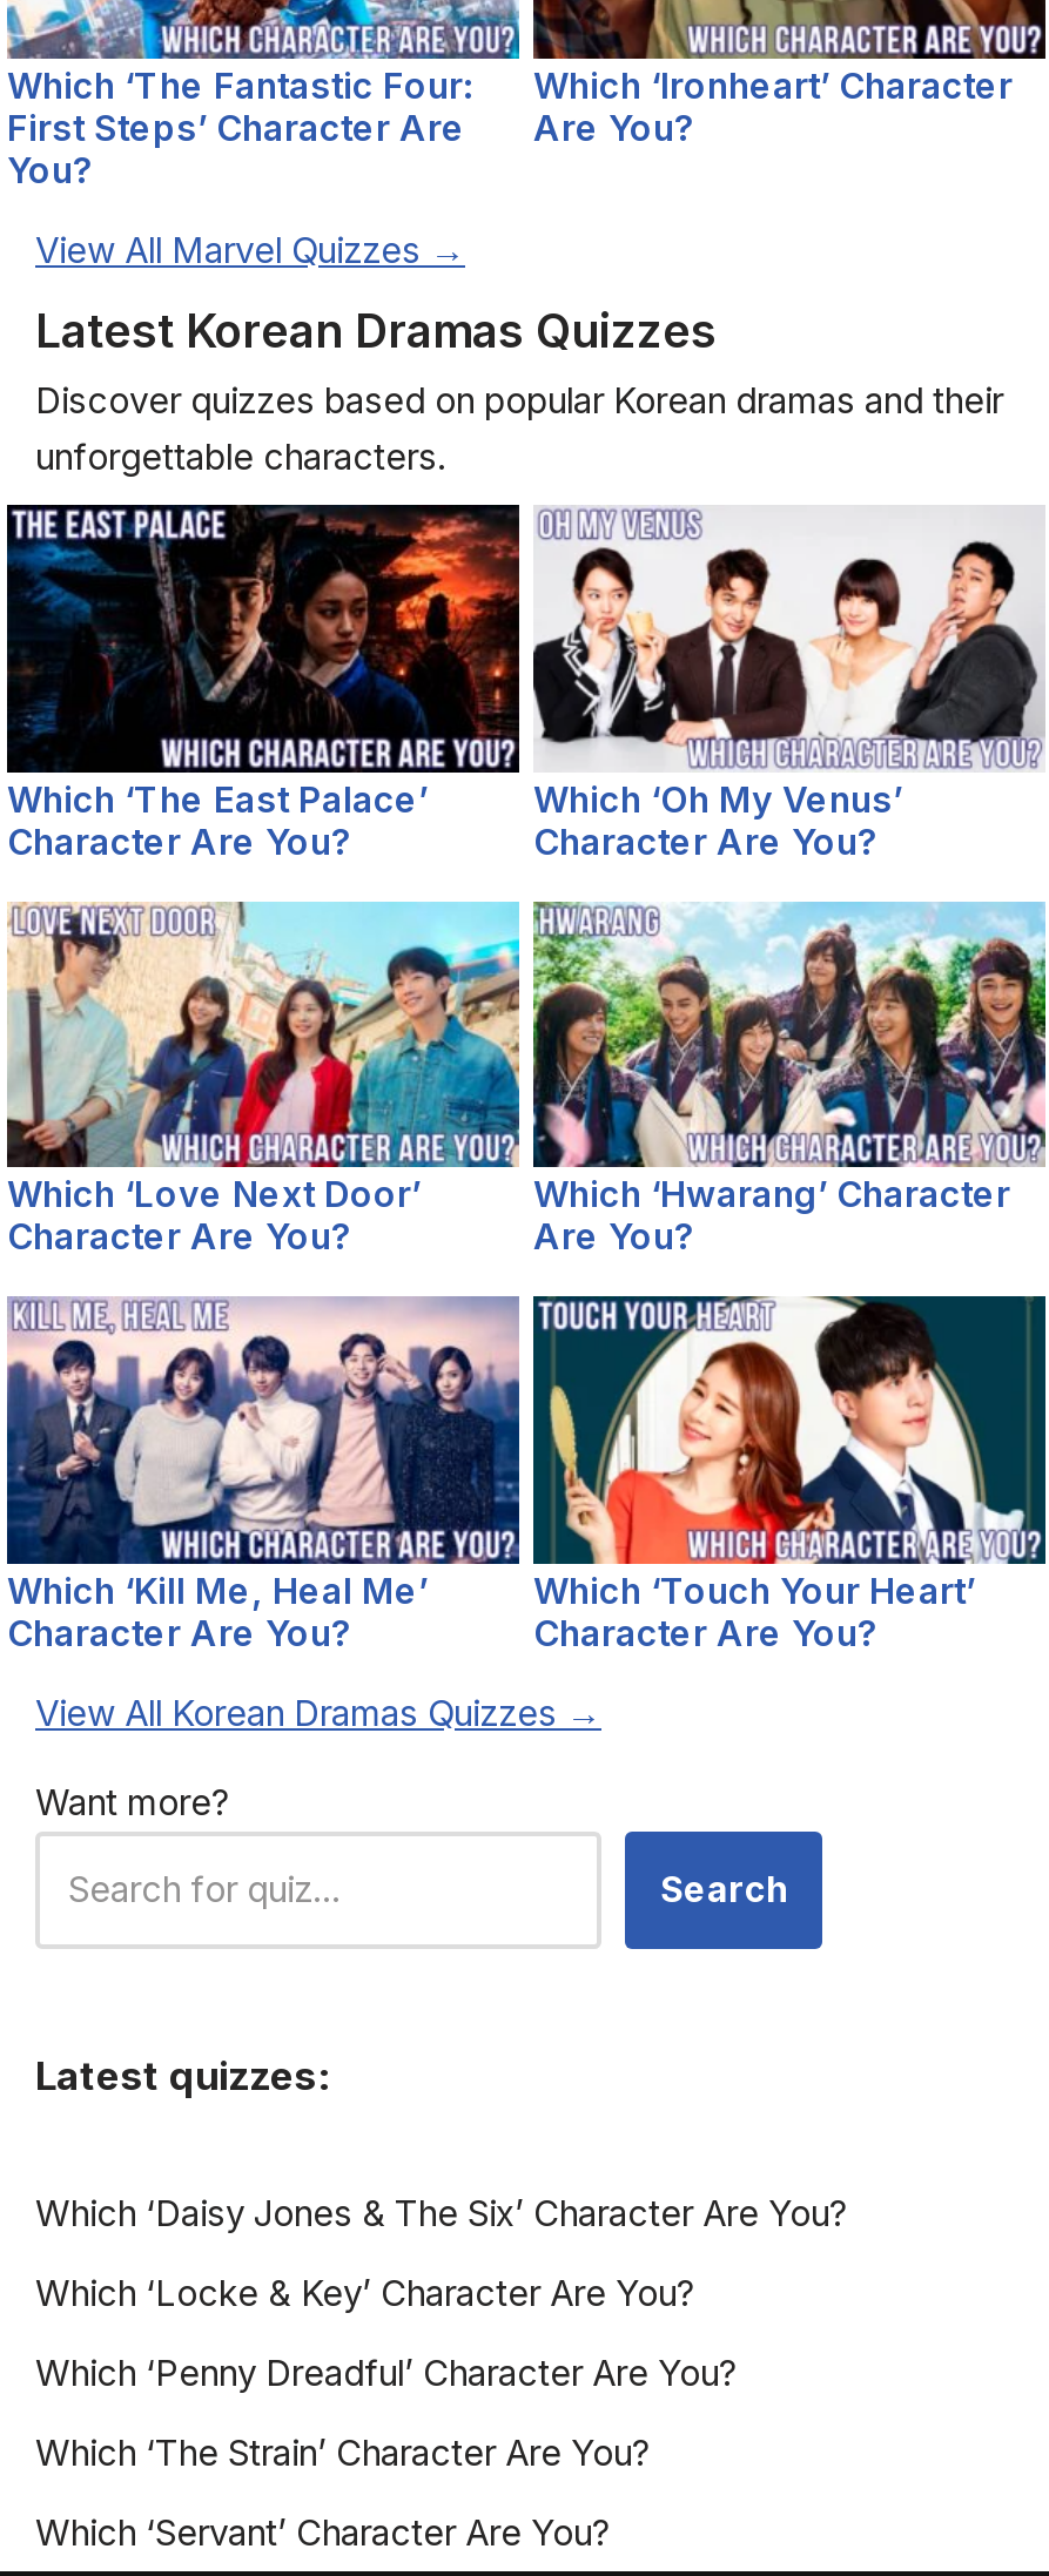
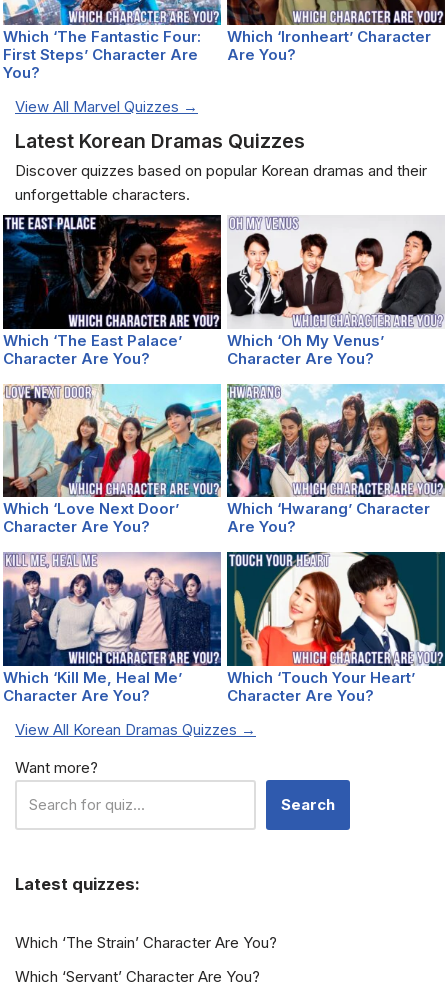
[35,2191,848,2395] Which ‘Daisy Jones & The Six’ Character Are You? | Which ‘Locke & Key’ Character Are You? | Which ‘Penny Dreadful’ Character Are You? -> none

